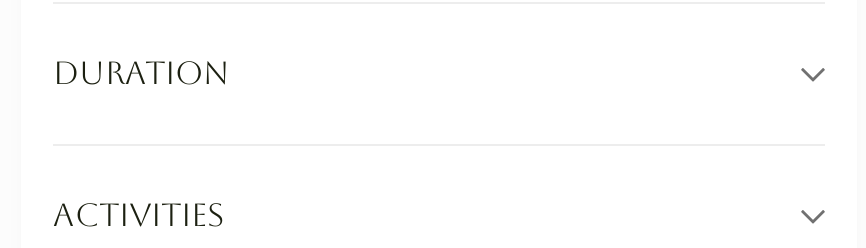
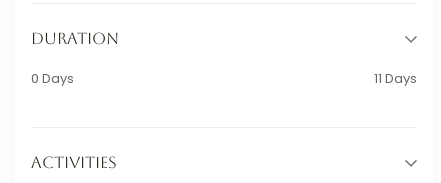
none -> [31,69,417,88] 0 Days | 11 Days

